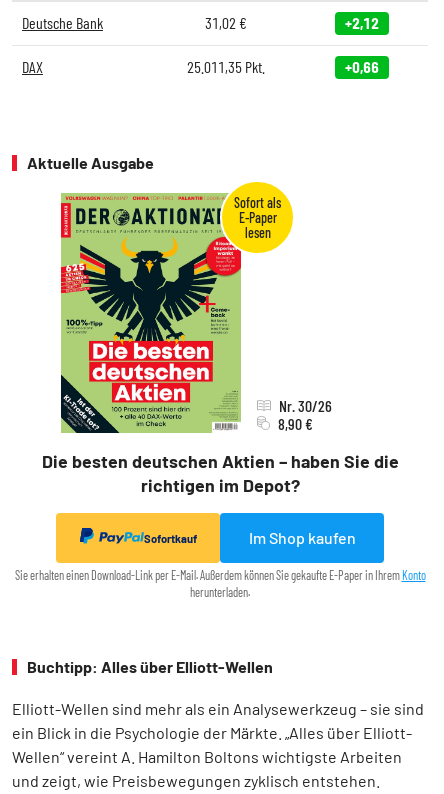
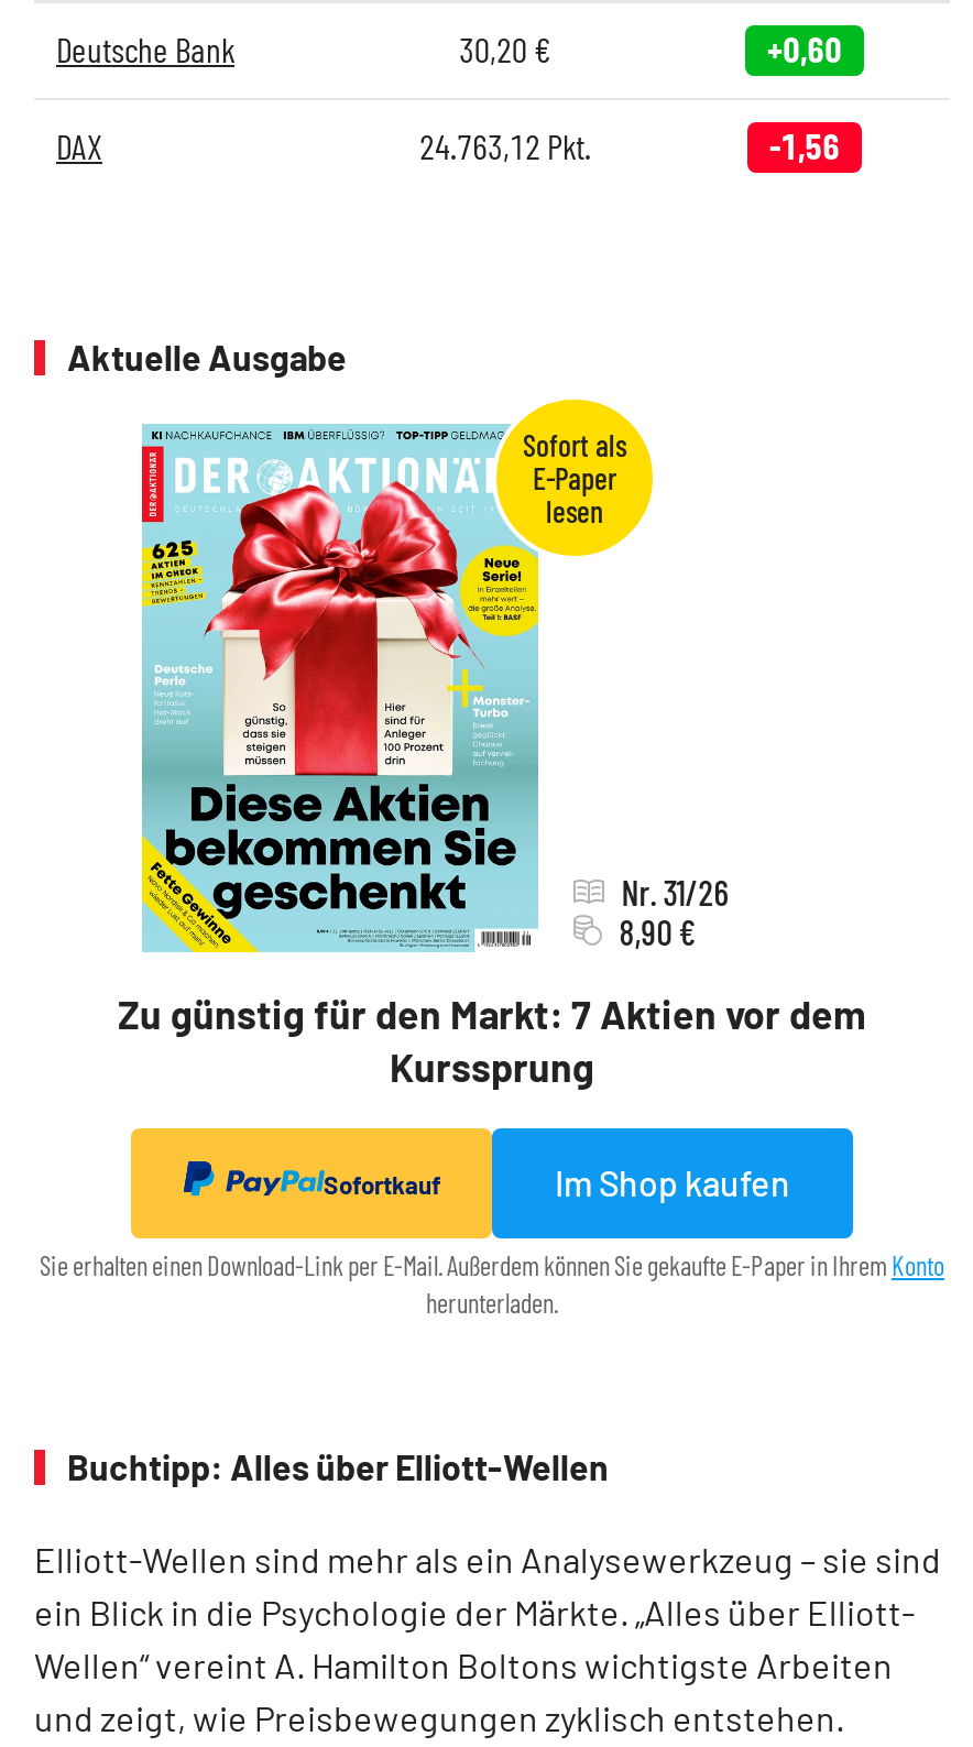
[205,13,247,32] 31,02 € -> [459,28,551,70] 30,20 €
[345,13,379,32] +2,12 -> [767,28,842,70] +0,60
[187,57,265,76] 25.011,35 Pkt. -> [419,125,591,167] 24.763,12 Pkt.
[345,57,379,76] +0,66 -> [769,125,840,167] -1,56
[41,192,398,496] [image] | Die besten deutschen Aktien – haben Sie die | richtigen im Depot? -> [118,424,866,1091] [image] | Zu günstig für den Markt: 7 Aktien vor dem | Kurssprung
[279,396,332,415] Nr. 30/26 -> [621,871,729,913] Nr. 31/26

